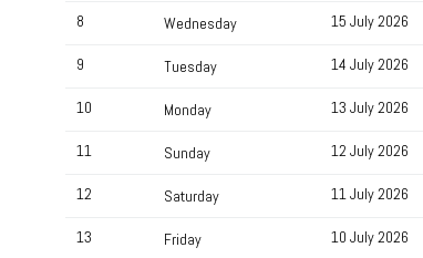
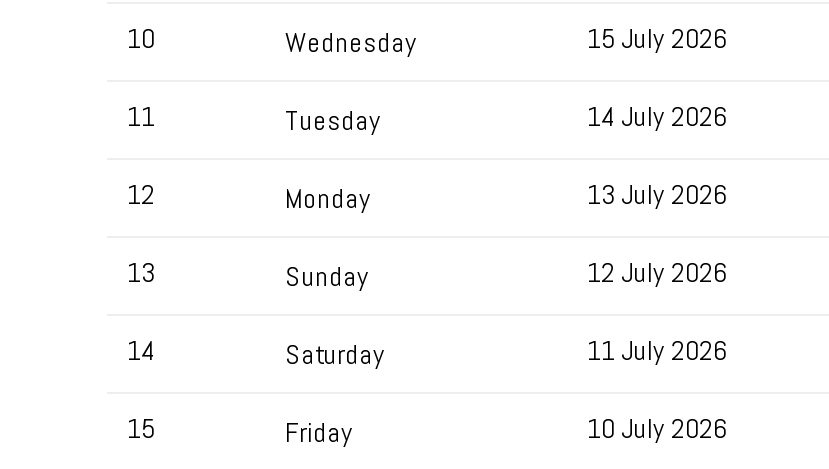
[76,11,84,31] 8 -> [127,20,155,56] 10
[76,54,84,74] 9 -> [127,98,155,134] 11
[76,97,92,117] 10 -> [127,176,155,212] 12
[76,140,92,160] 11 -> [127,254,155,290] 13
[76,184,92,204] 12 -> [127,332,155,368] 14
[76,227,92,247] 13 -> [127,410,155,446] 15

